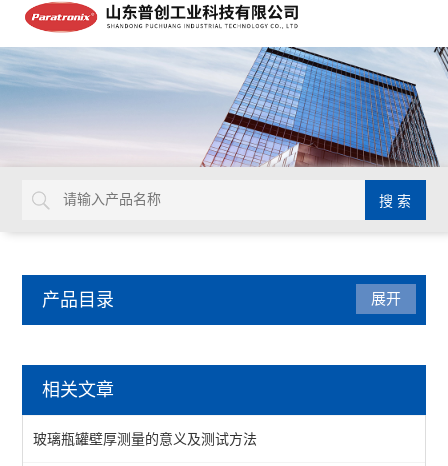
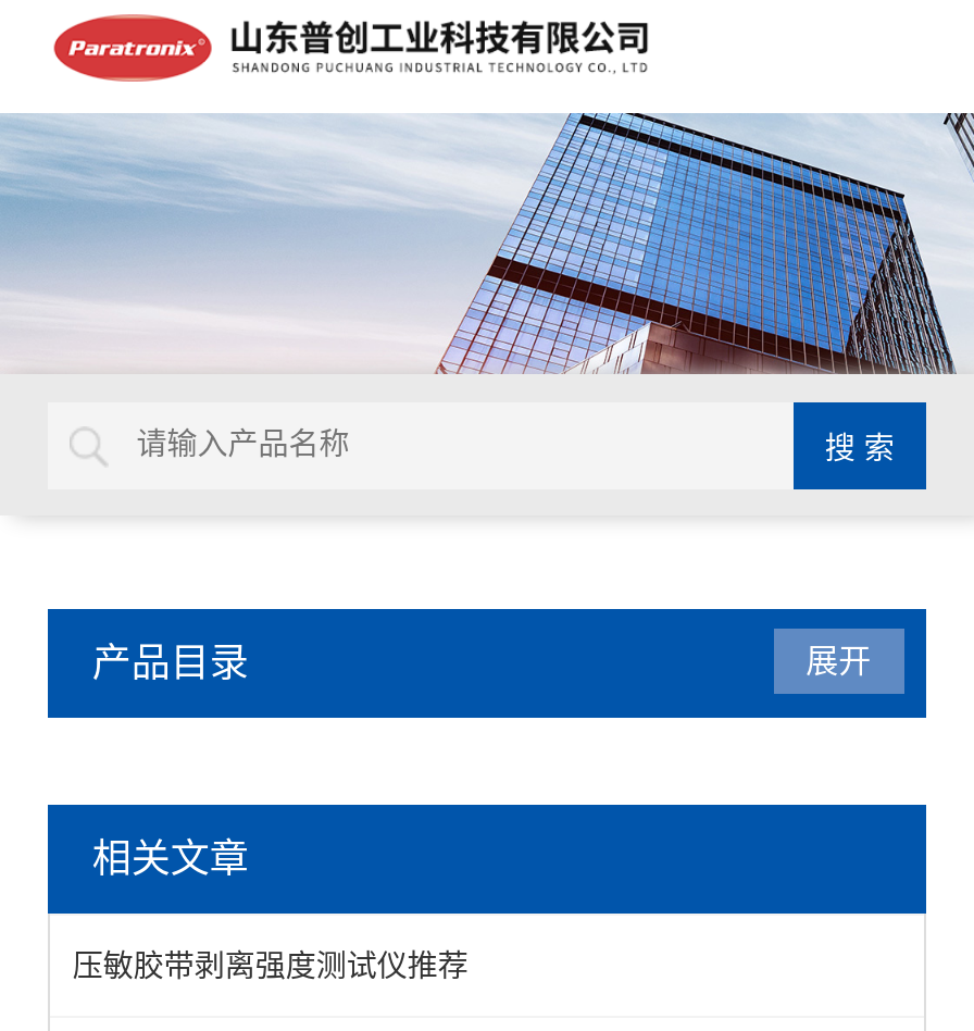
[33,431,257,447] 玻璃瓶罐壁厚测量的意义及测试方法 -> [73,948,468,983] 压敏胶带剥离强度测试仪推荐

